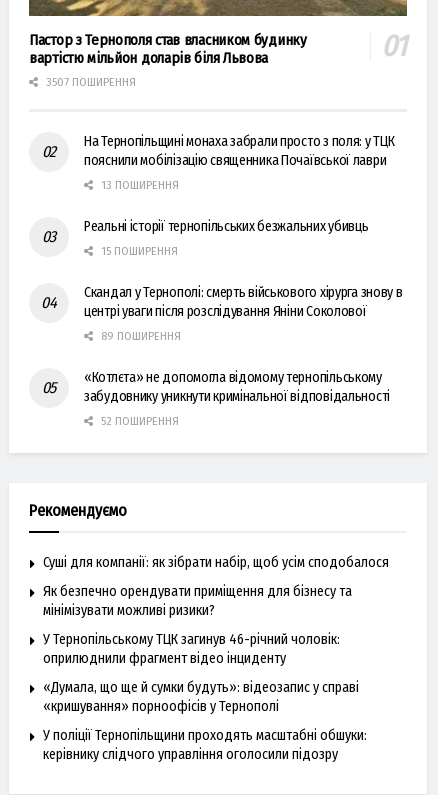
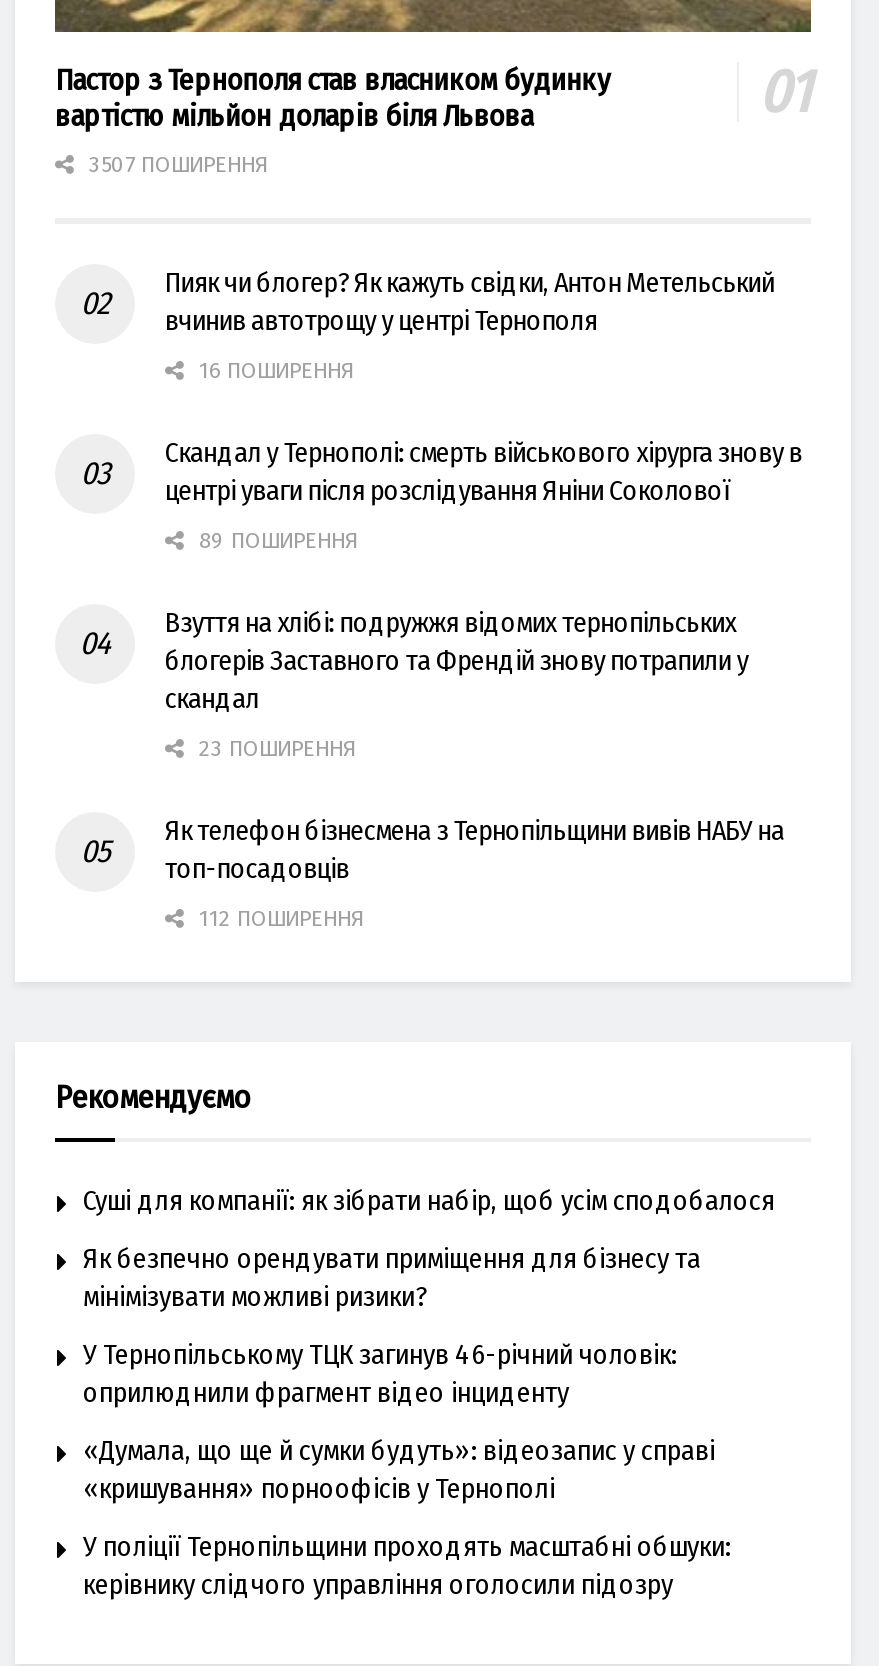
[84,133,394,258] На Тернопільщині монаха забрали просто з поля: у ТЦК | пояснили мобілізацію священника Почаївської лаври | 13 ПОШИРЕННЯ | Реальні історії тернопільських безжальних убивць | 15 ПОШИРЕННЯ -> [165,265,774,383] Пияк чи блогер? Як кажуть свідки, Антон Метельський | вчинив автотрощу у центрі Тернополя | 16 ПОШИРЕННЯ
moved [84,284,403,343] -> [165,435,802,553]: Скандал у Тернополі: смерть військового хірурга знову в | центрі уваги після розслідування Яніни Соколової | 89 ПОШИРЕННЯ
[84,369,390,428] «Котлєта» не допомогла відомому тернопільському | забудовнику уникнути кримінальної відповідальності | 52 ПОШИРЕННЯ -> [165,605,784,931] Взуття на хлібі: подружжя відомих тернопільських | блогерів Заставного та Френдій знову потрапили у | скандал | 23 ПОШИРЕННЯ | Як телефон бізнесмена з Тернопільщини вивів НАБУ на | топ-посадовців | 112 ПОШИРЕННЯ

